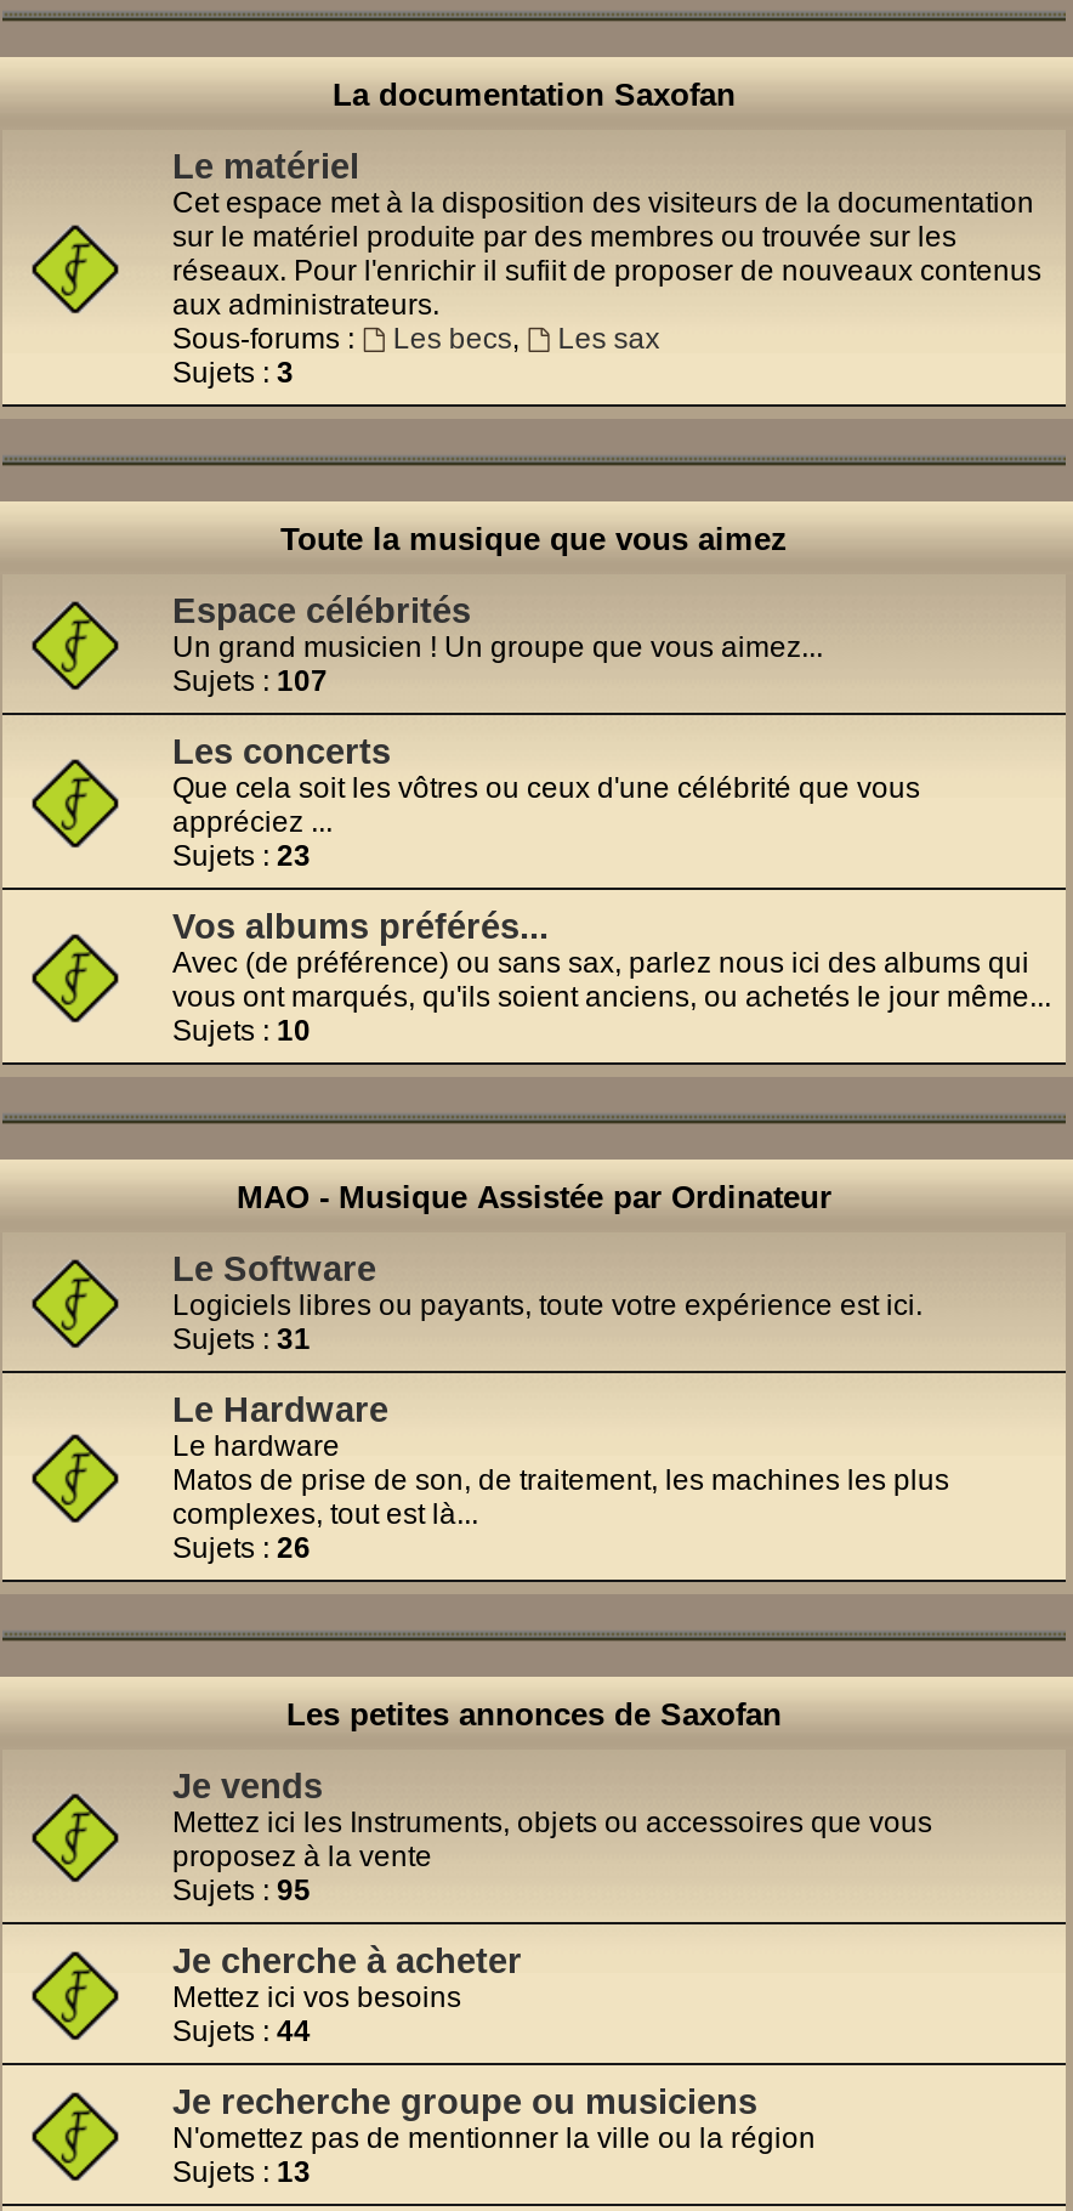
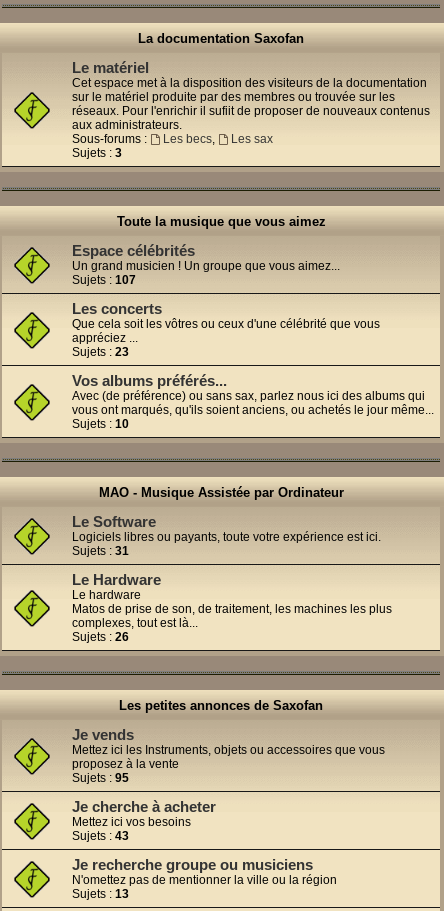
[172,2013,311,2047] Sujets : 44 -> [72,829,129,843] Sujets : 43

